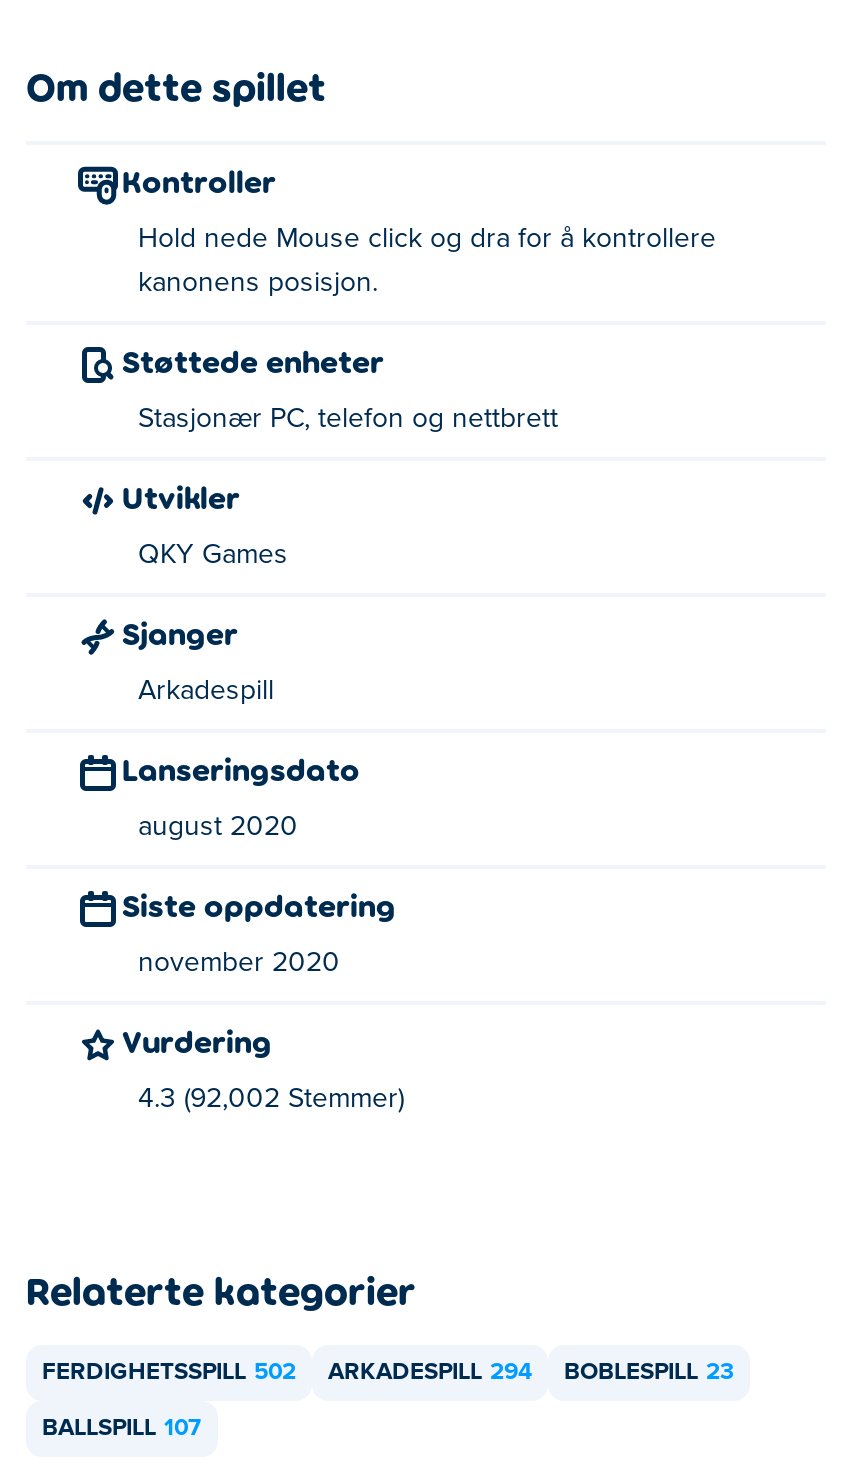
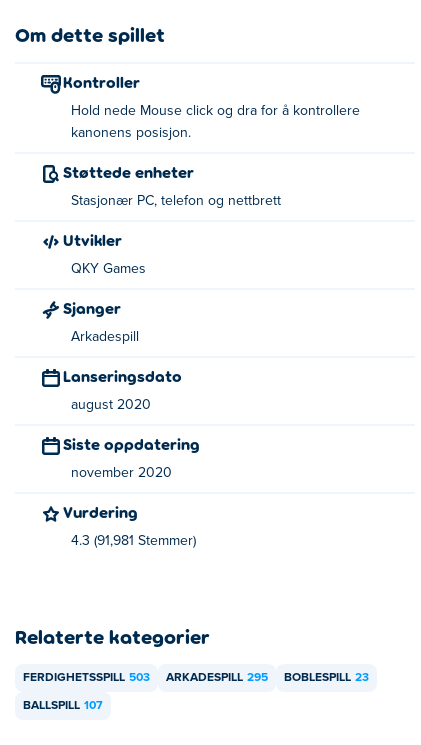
[138,1085,404,1113] 4.3 (92,002 Stemmer) -> [71,534,196,548] 4.3 (91,981 Stemmer)
[42,1361,296,1385] FERDIGHETSSPILL 502 -> [23,672,150,684] FERDIGHETSSPILL 503
[328,1361,532,1385] ARKADESPILL 294 -> [166,672,268,684] ARKADESPILL 295

